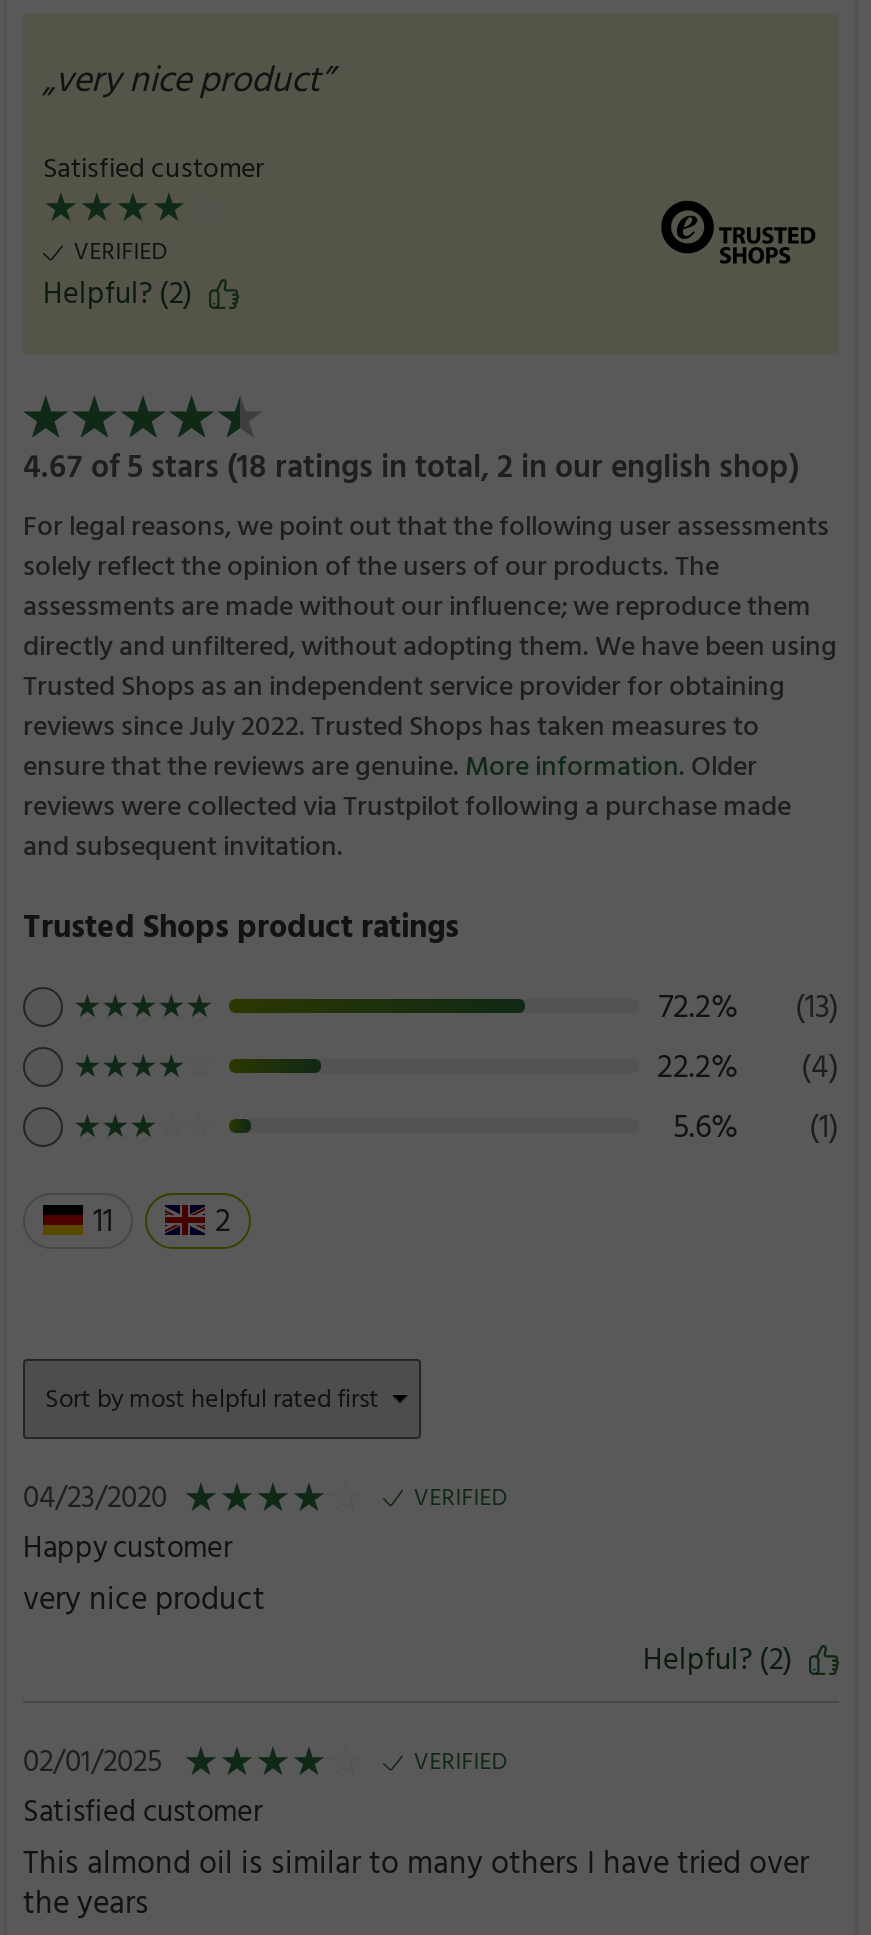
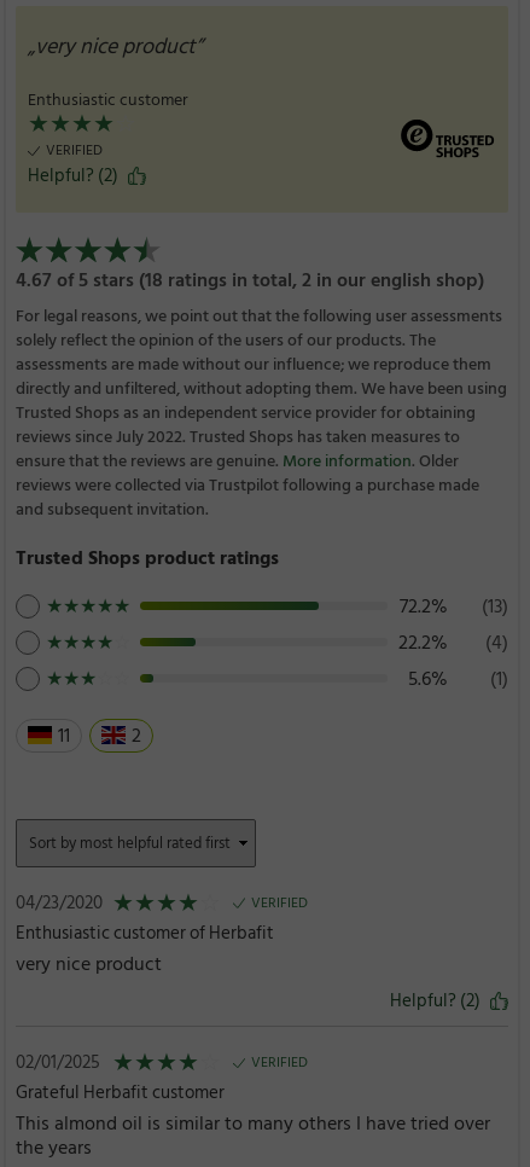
[43,145,265,191] Satisfied customer -> [28,86,188,114] Enthusiastic customer
[23,1522,233,1572] Happy customer -> [16,918,274,948] Enthusiastic customer of Herbafit
[23,1786,263,1836] Satisfied customer -> [16,1077,225,1107] Grateful Herbafit customer

